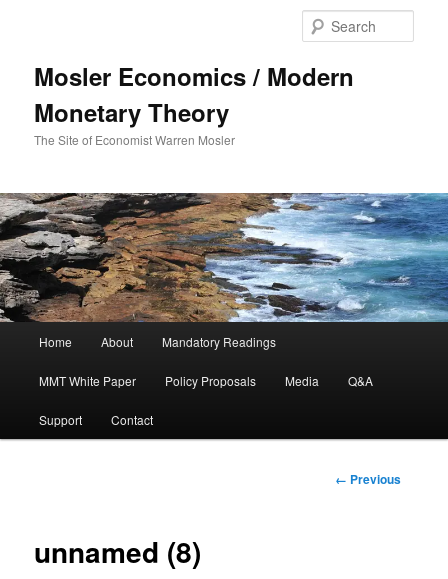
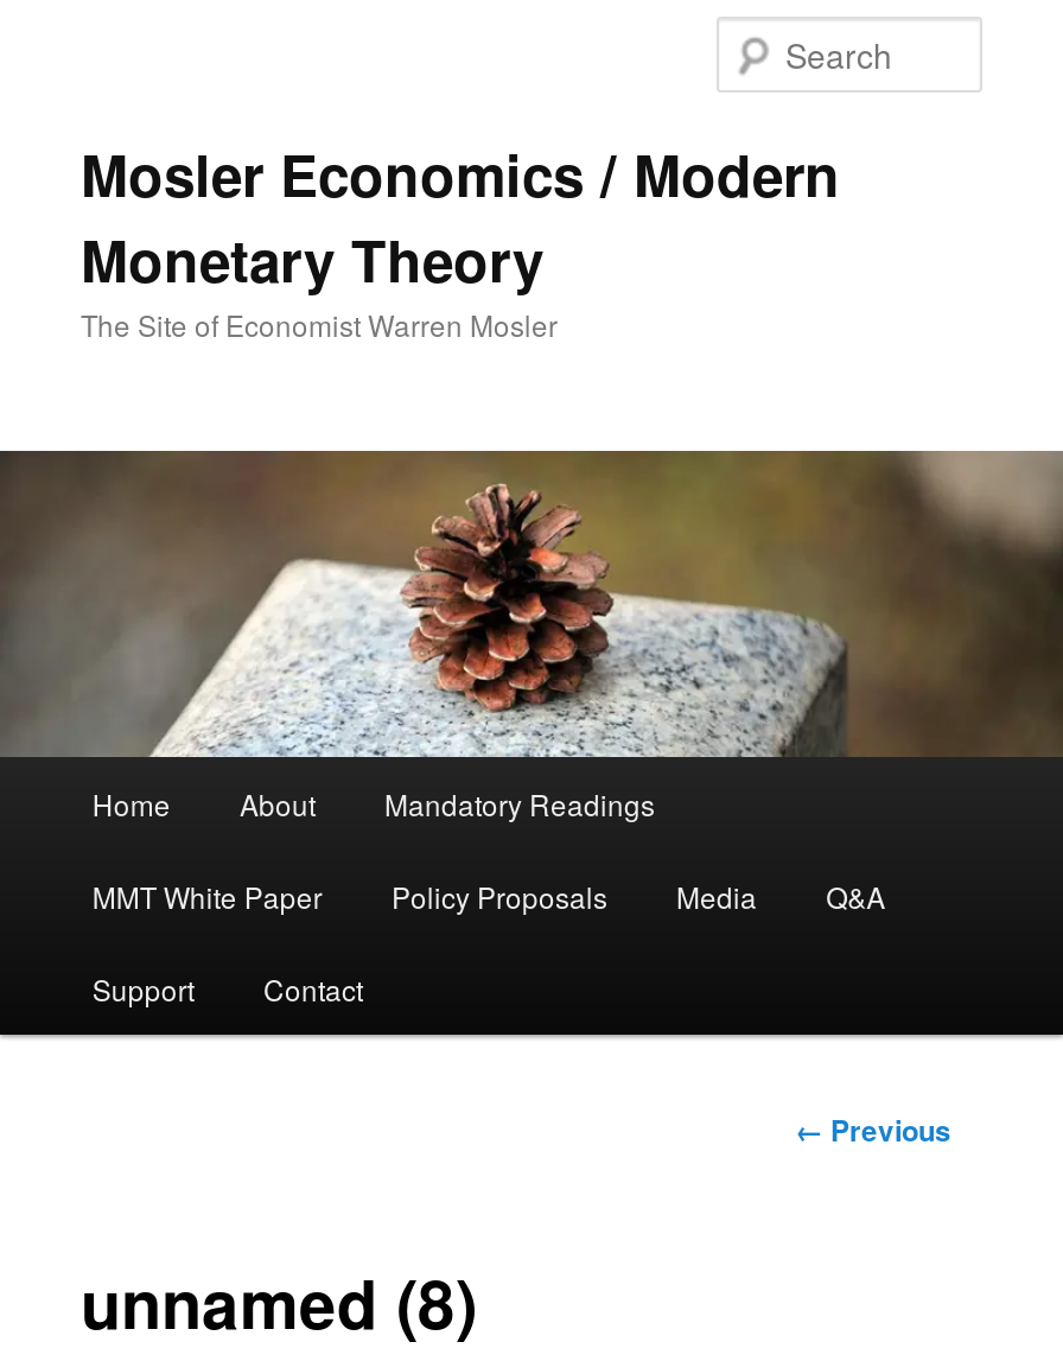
[3,192,445,323] [image] -> [7,449,1056,759] [image]

